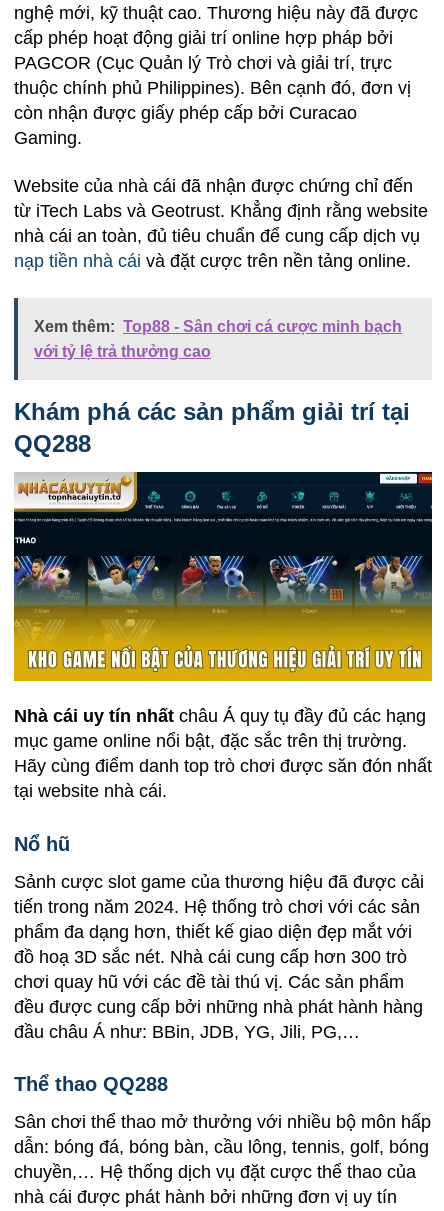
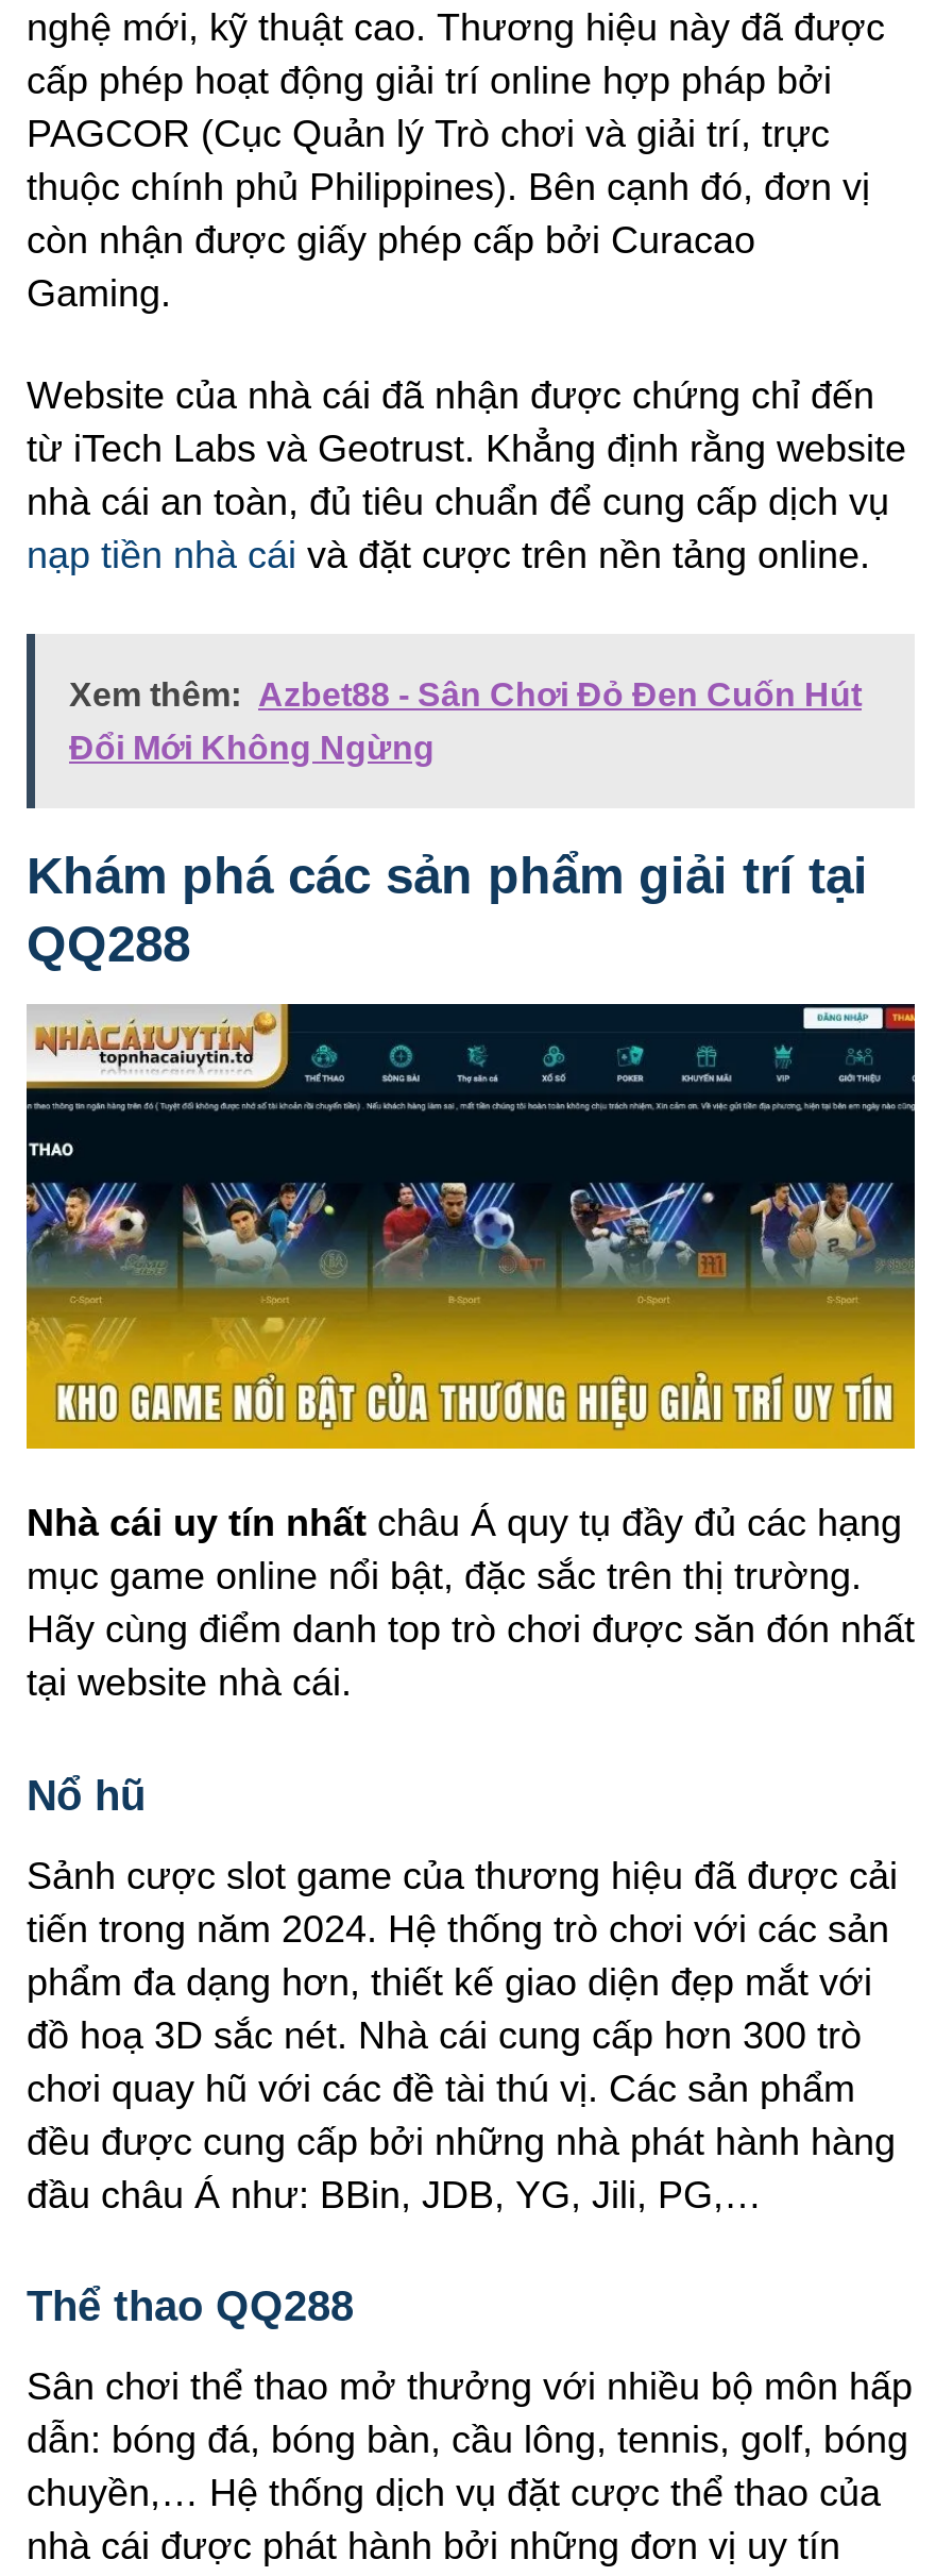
[34,318,402,335] Xem thêm: Top88 - Sân chơi cá cược minh bạch -> [69,676,862,712] Xem thêm: Azbet88 - Sân Chơi Đỏ Đen Cuốn Hút
[34,343,211,360] với tỷ lệ trả thưởng cao -> [69,729,435,765] Đổi Mới Không Ngừng

